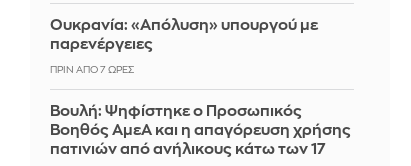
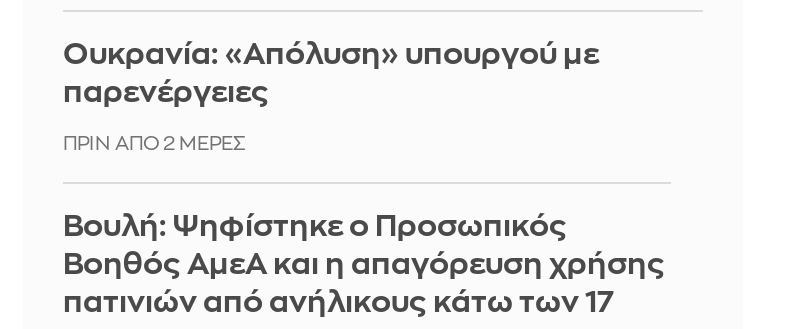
[50,64,134,74] ΠΡΙΝ ΑΠΌ 7 ΏΡΕΣ -> [63,133,245,153] ΠΡΙΝ ΑΠΌ 2 ΜΈΡΕΣ

